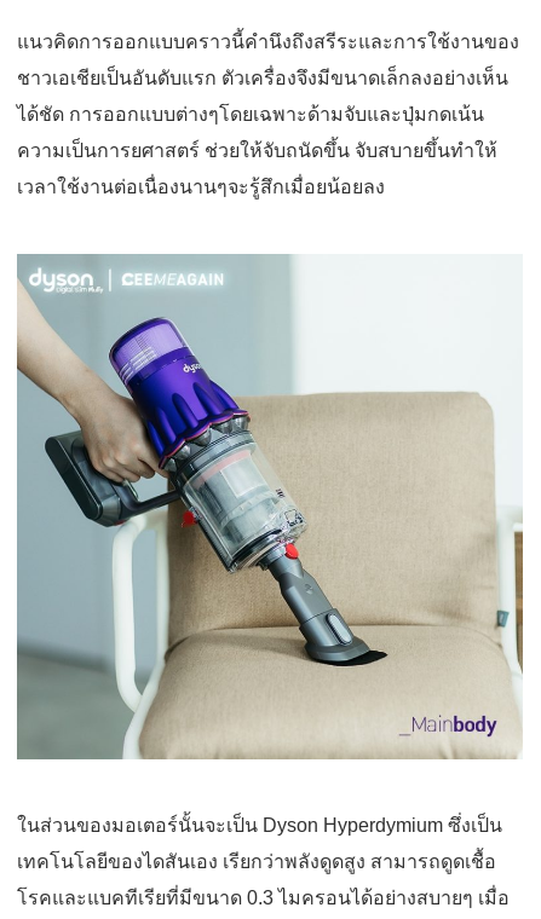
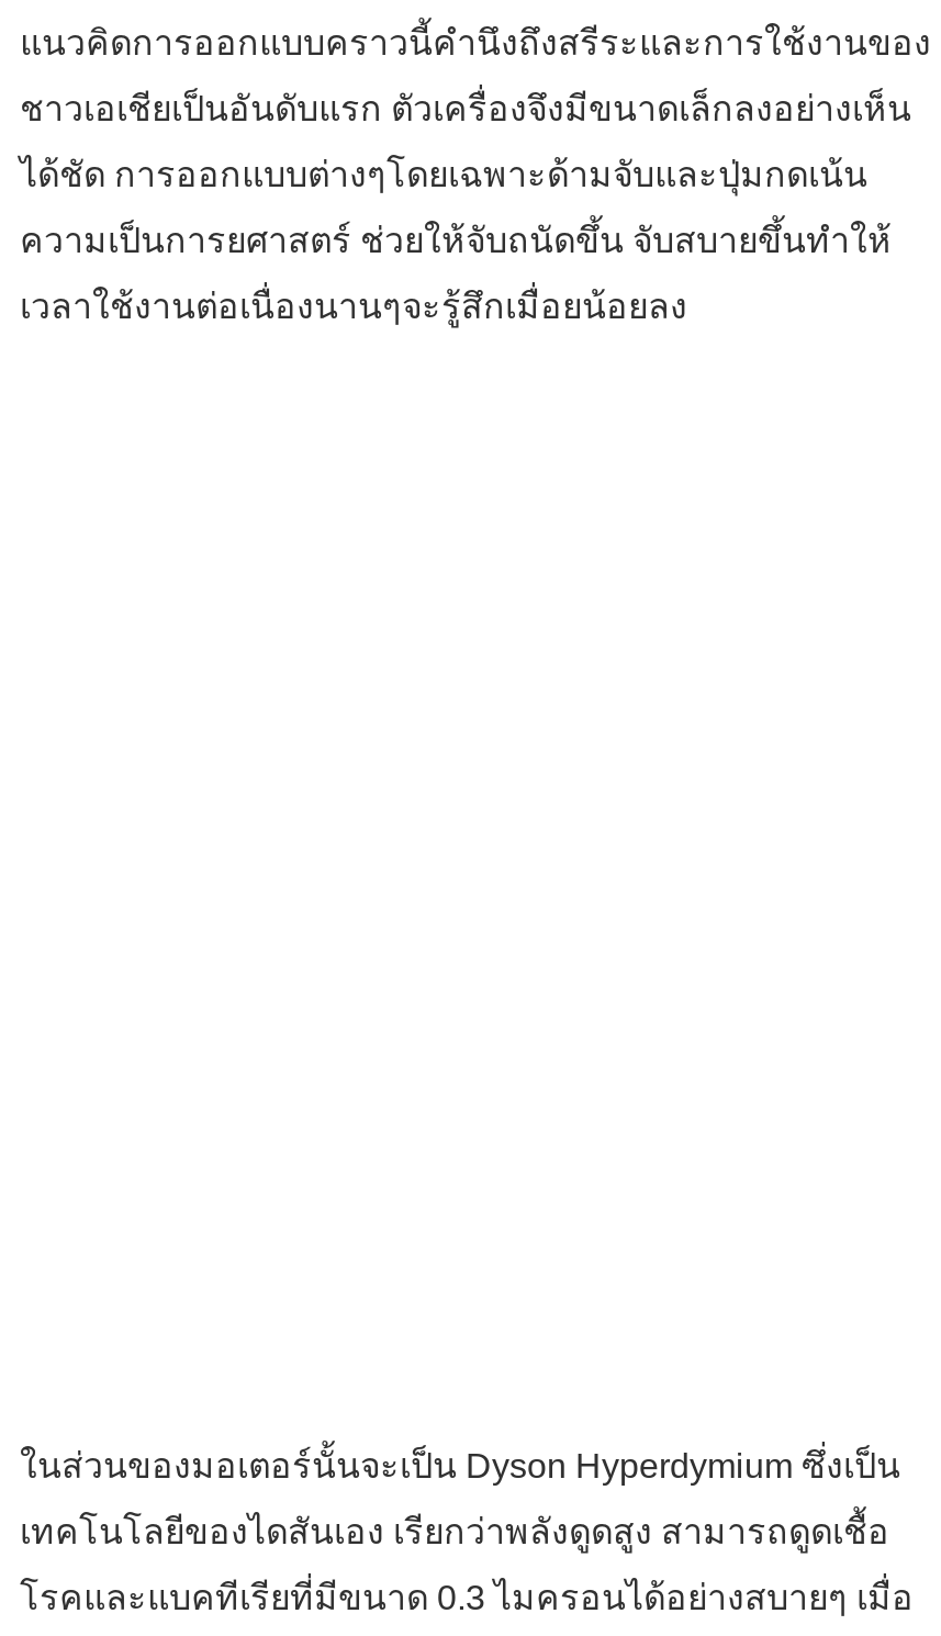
[16,253,524,761] [image] -> none

